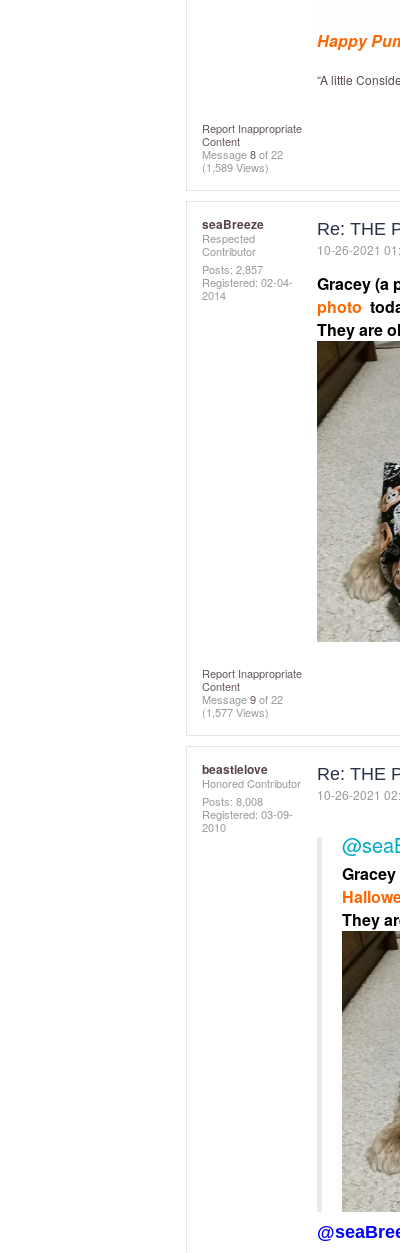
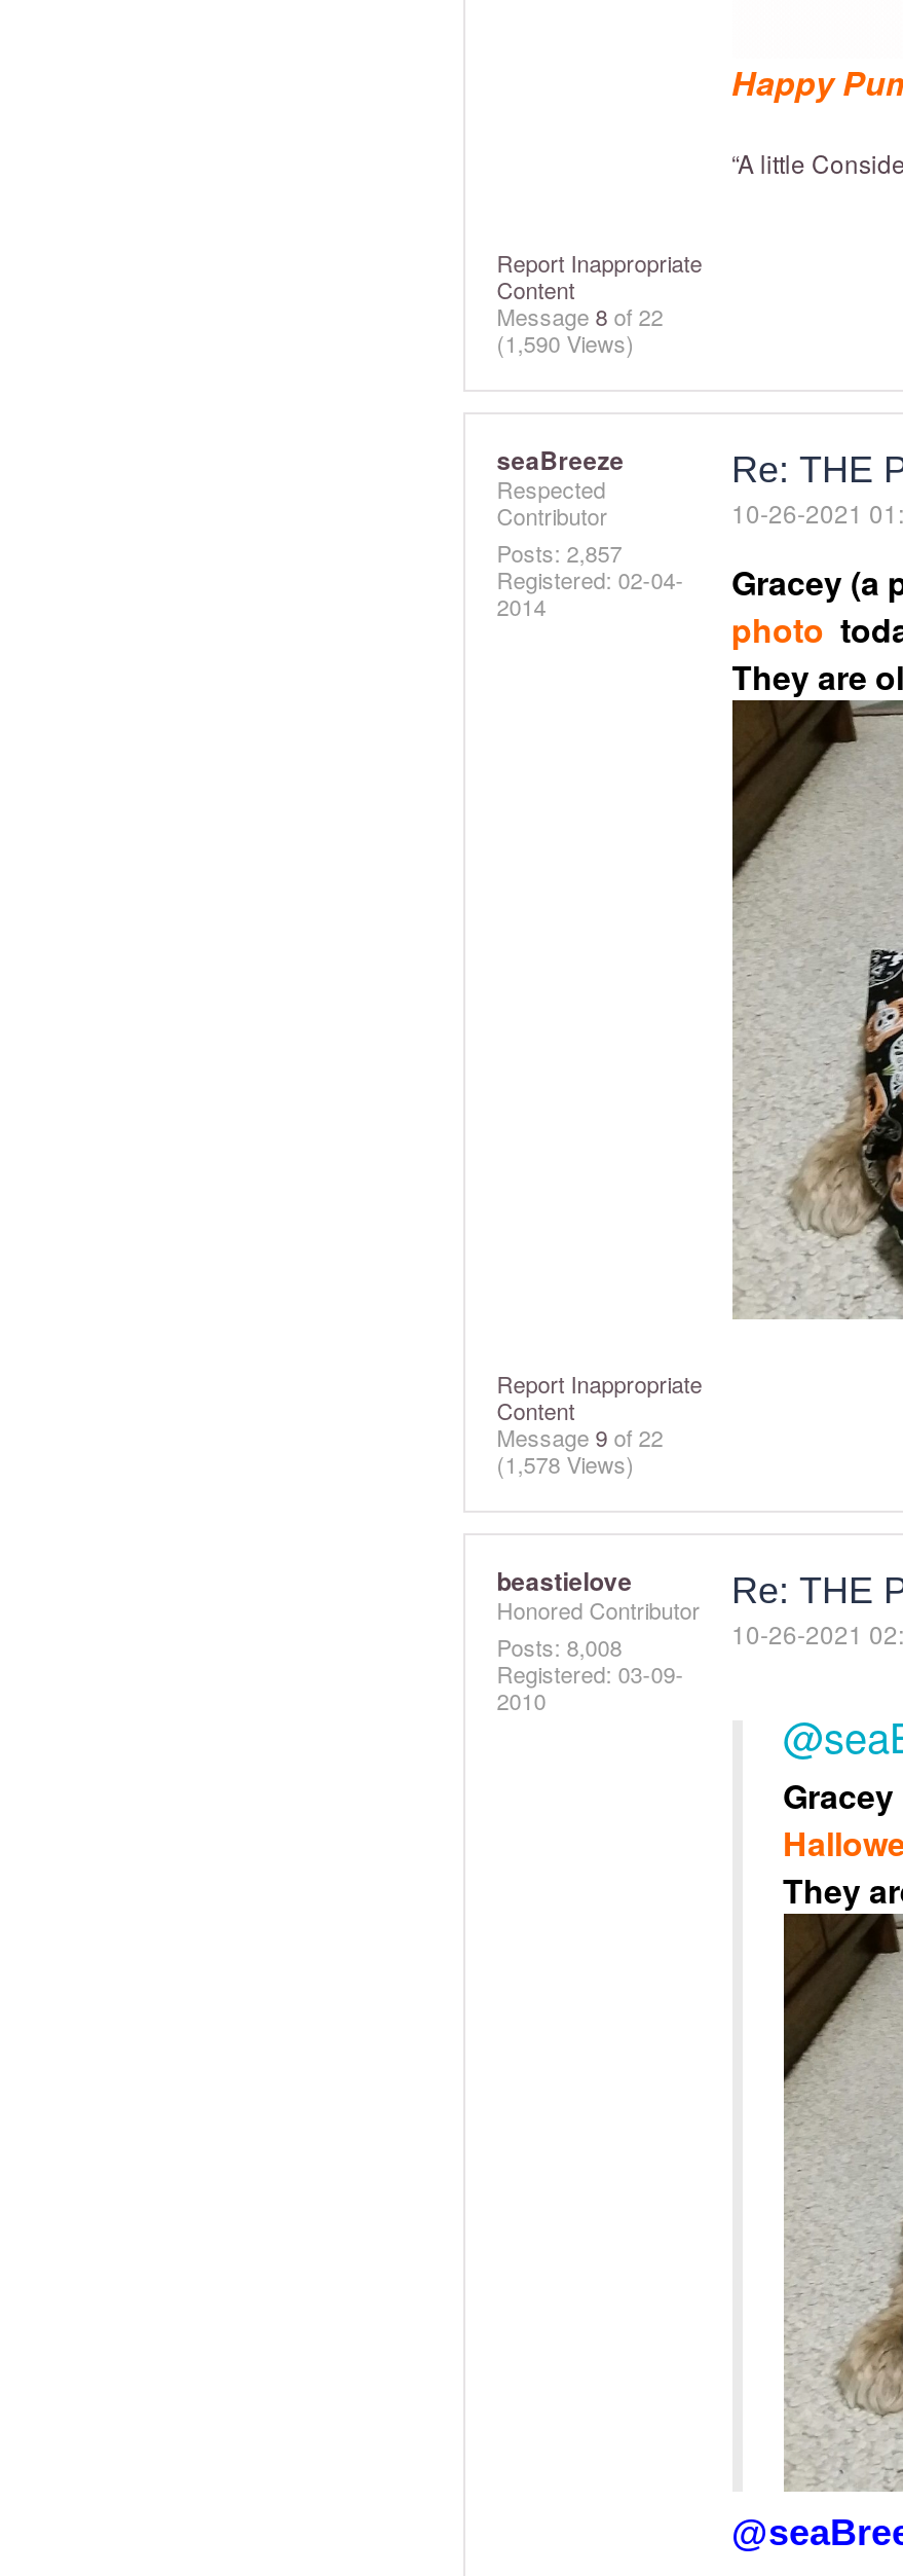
[202,159,269,175] (1,589 Views) -> [497,325,634,358] (1,590 Views)
[202,704,269,720] (1,577 Views) -> [497,1447,634,1480] (1,578 Views)

